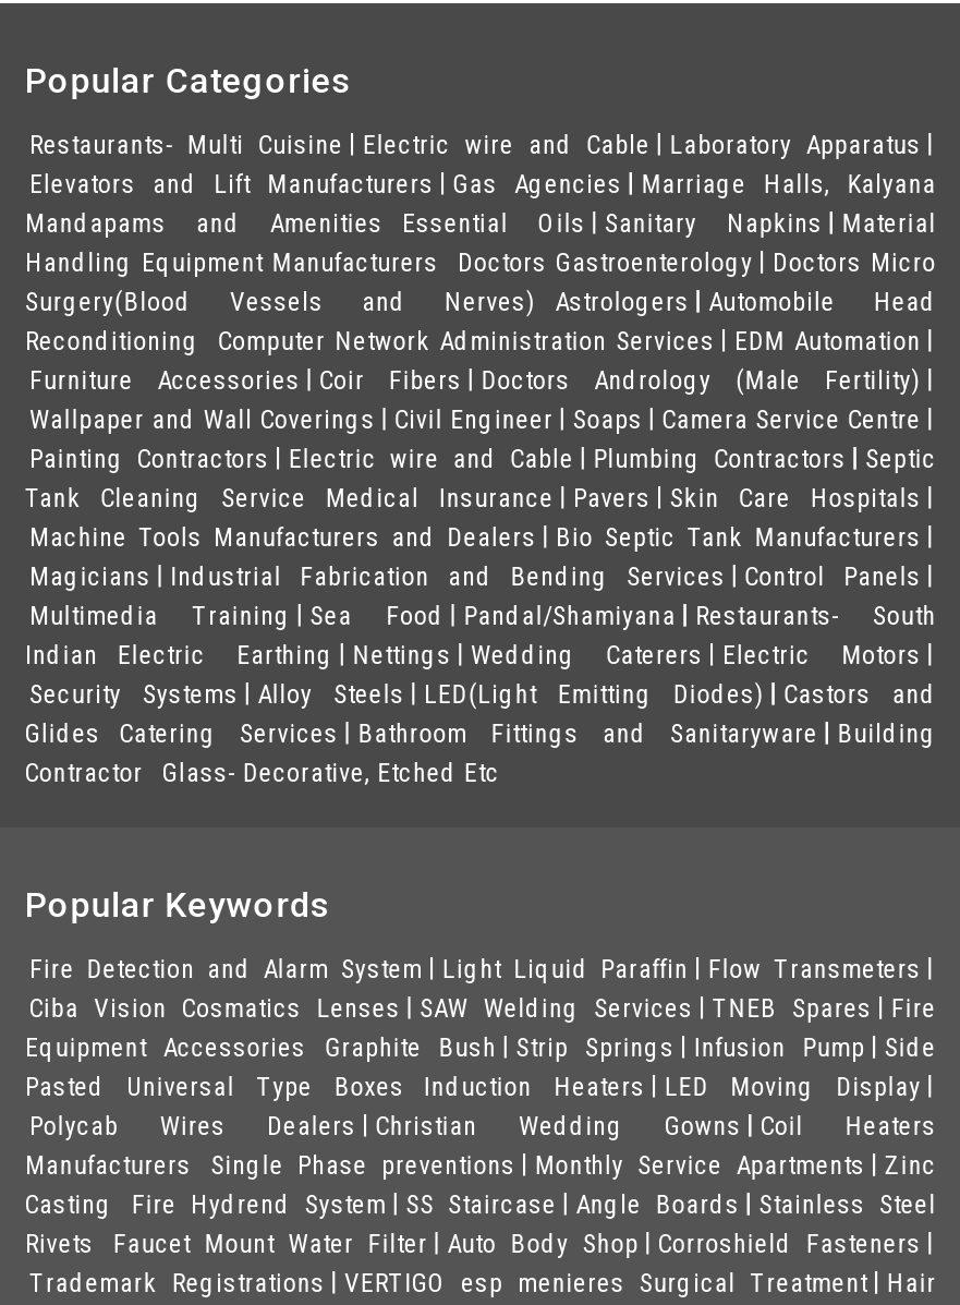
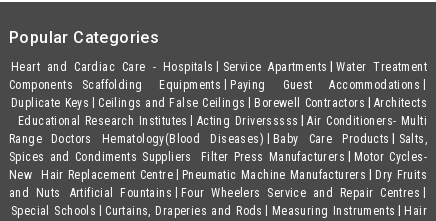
[25,130,936,1298] Restaurants- Multi Cuisine | Electric wire and Cable | Laboratory Apparatus | Elevators and Lift Manufacturers | Gas Agencies | Marriage Halls, Kalyana | Mandapams and Amenities | Essential Oils | Sanitary Napkins | Material | Handling Equipment Manufacturers | Doctors Gastroenterology | Doctors Micro | Surgery(Blood Vessels and Nerves) | Astrologers | Automobile Head | Reconditioning | Computer Network Administration Services | EDM Automation | Furniture Accessories | Coir Fibers | Doctors Andrology (Male Fertility) | Wallpaper and Wall Coverings | Civil Engineer | Soaps | Camera Service Centre | Painting Contractors | Electric wire and Cable | Plumbing Contractors | Septic | Tank Cleaning Service | Medical Insurance | Pavers | Skin Care Hospitals | Machine Tools Manufacturers and Dealers | Bio Septic Tank Manufacturers | Magicians | Industrial Fabrication and Bending Services | Control Panels | Multimedia Training | Sea Food | Pandal/Shamiyana | Restaurants- South | Indian | Electric Earthing | Nettings | Wedding Caterers | Electric Motors | Security Systems | Alloy Steels | LED(Light Emitting Diodes) | Castors and | Glides | Catering Services | Bathroom Fittings and Sanitaryware | Building | Contractor | Glass- Decorative, Etched Etc | Popular Keywords | Fire Detection and Alarm System | Light Liquid Paraffin | Flow Transmeters | Ciba Vision Cosmatics Lenses | SAW Welding Services | TNEB Spares | Fire | Equipment Accessories | Graphite Bush | Strip Springs | Infusion Pump | Side | Pasted Universal Type Boxes | Induction Heaters | LED Moving Display | Polycab Wires Dealers | Christian Wedding Gowns | Coil Heaters | Manufacturers | Single Phase preventions | Monthly Service Apartments | Zinc | Casting | Fire Hydrend System | SS Staircase | Angle Boards | Stainless Steel | Rivets | Faucet Mount Water Filter | Auto Body Shop | Corroshield Fasteners | Trademark Registrations | VERTIGO esp menieres Surgical Treatment -> [9,60,427,218] Heart and Cardiac Care - Hospitals | Service Apartments | Water Treatment | Components | Scaffolding Equipments | Paying Guest Accommodations | Duplicate Keys | Ceilings and False Ceilings | Borewell Contractors | Architects | Educational Research Institutes | Acting Driversssss | Air Conditioners- Multi | Range | Doctors Hematology(Blood Diseases) | Baby Care Products | Salts, | Spices and Condiments Suppliers | Filter Press Manufacturers | Motor Cycles- | New | Hair Replacement Centre | Pneumatic Machine Manufacturers | Dry Fruits | and Nuts | Artificial Fountains | Four Wheelers Service and Repair Centres | Special Schools | Curtains, Draperies and Rods | Measuring Instruments

